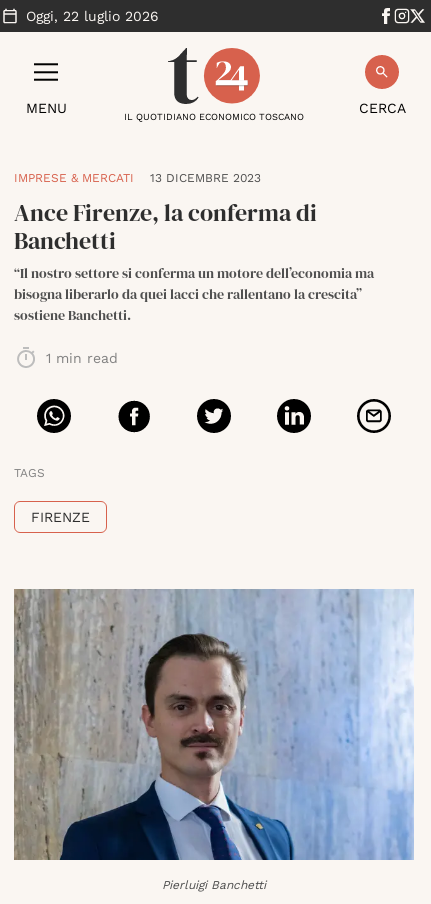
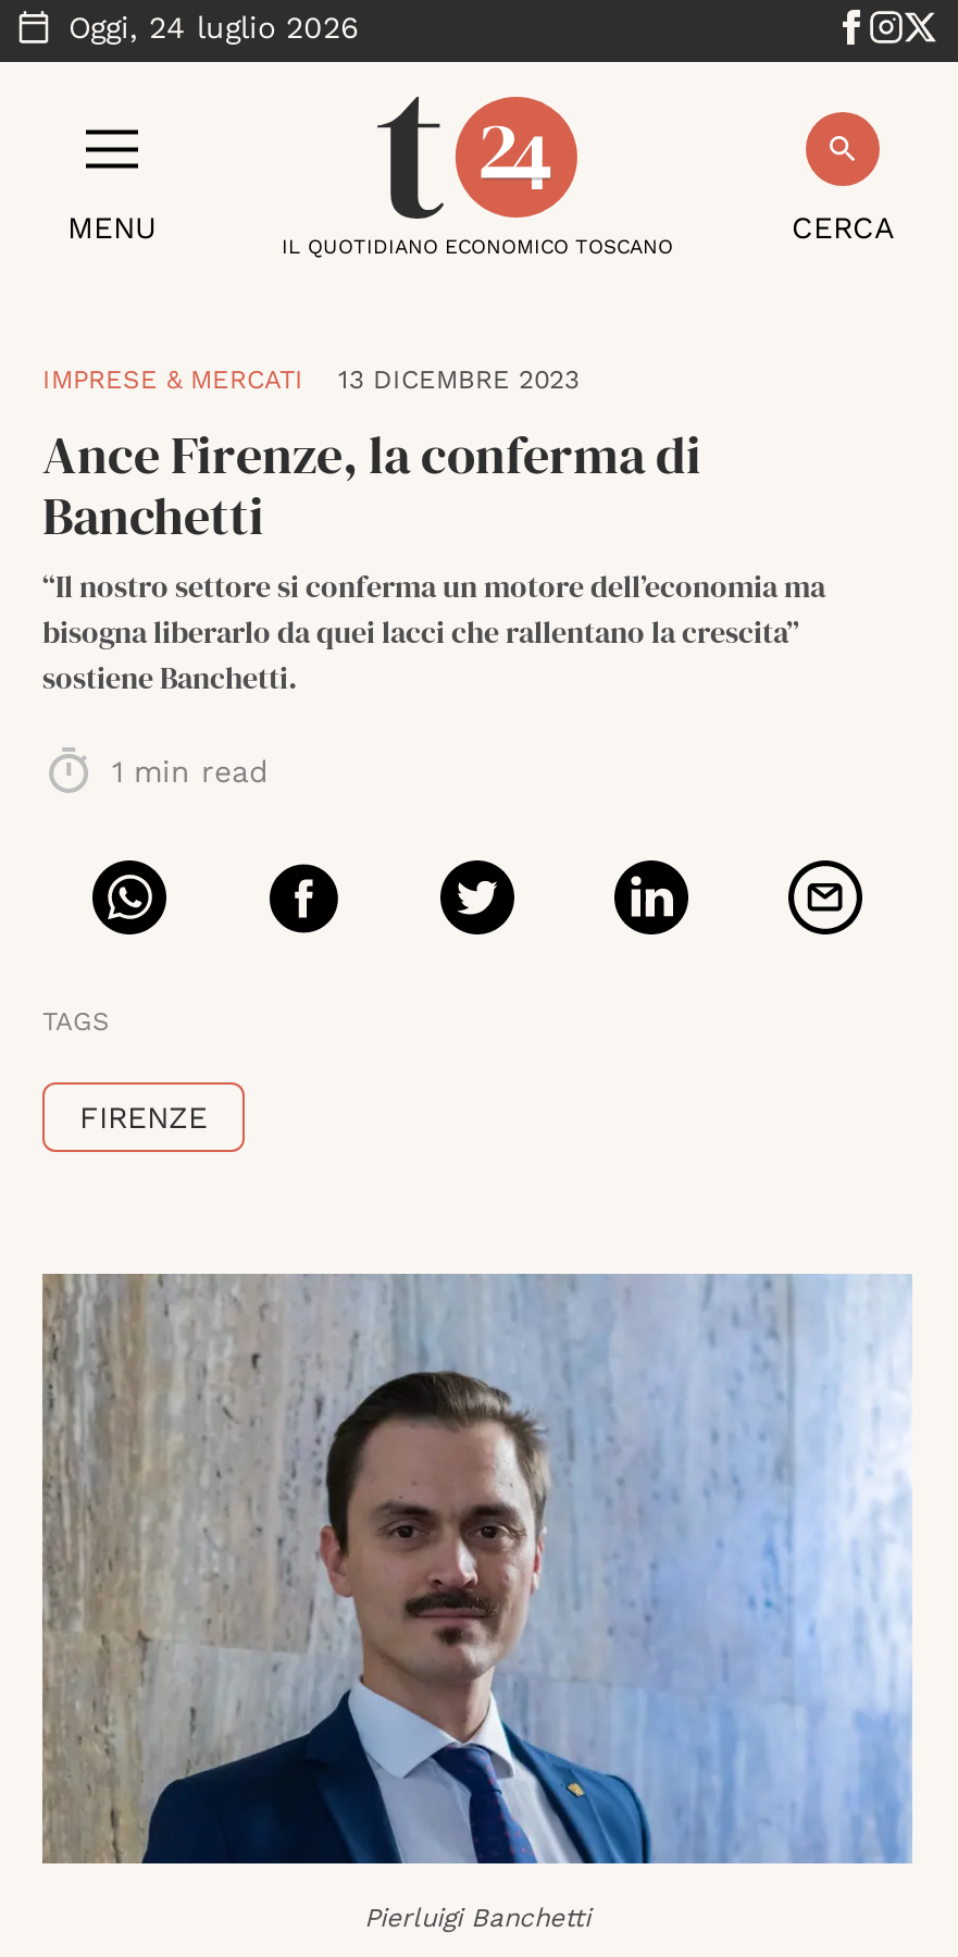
[26,8,159,24] Oggi, 22 luglio 2026 -> [69,10,360,45] Oggi, 24 luglio 2026

